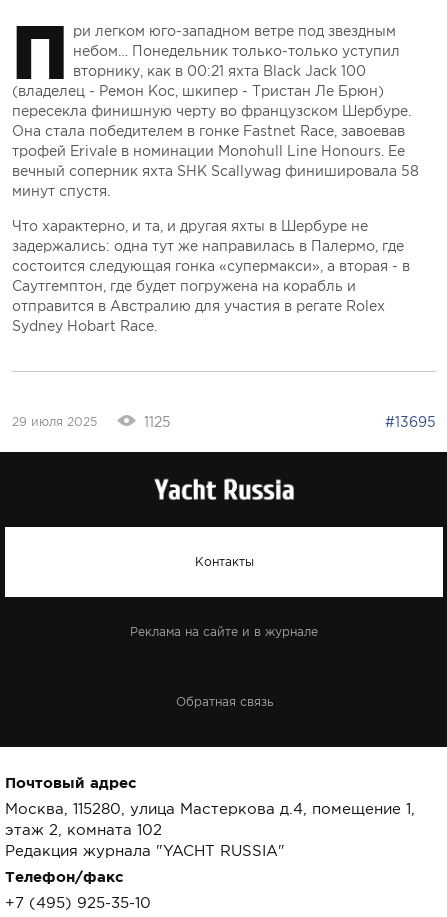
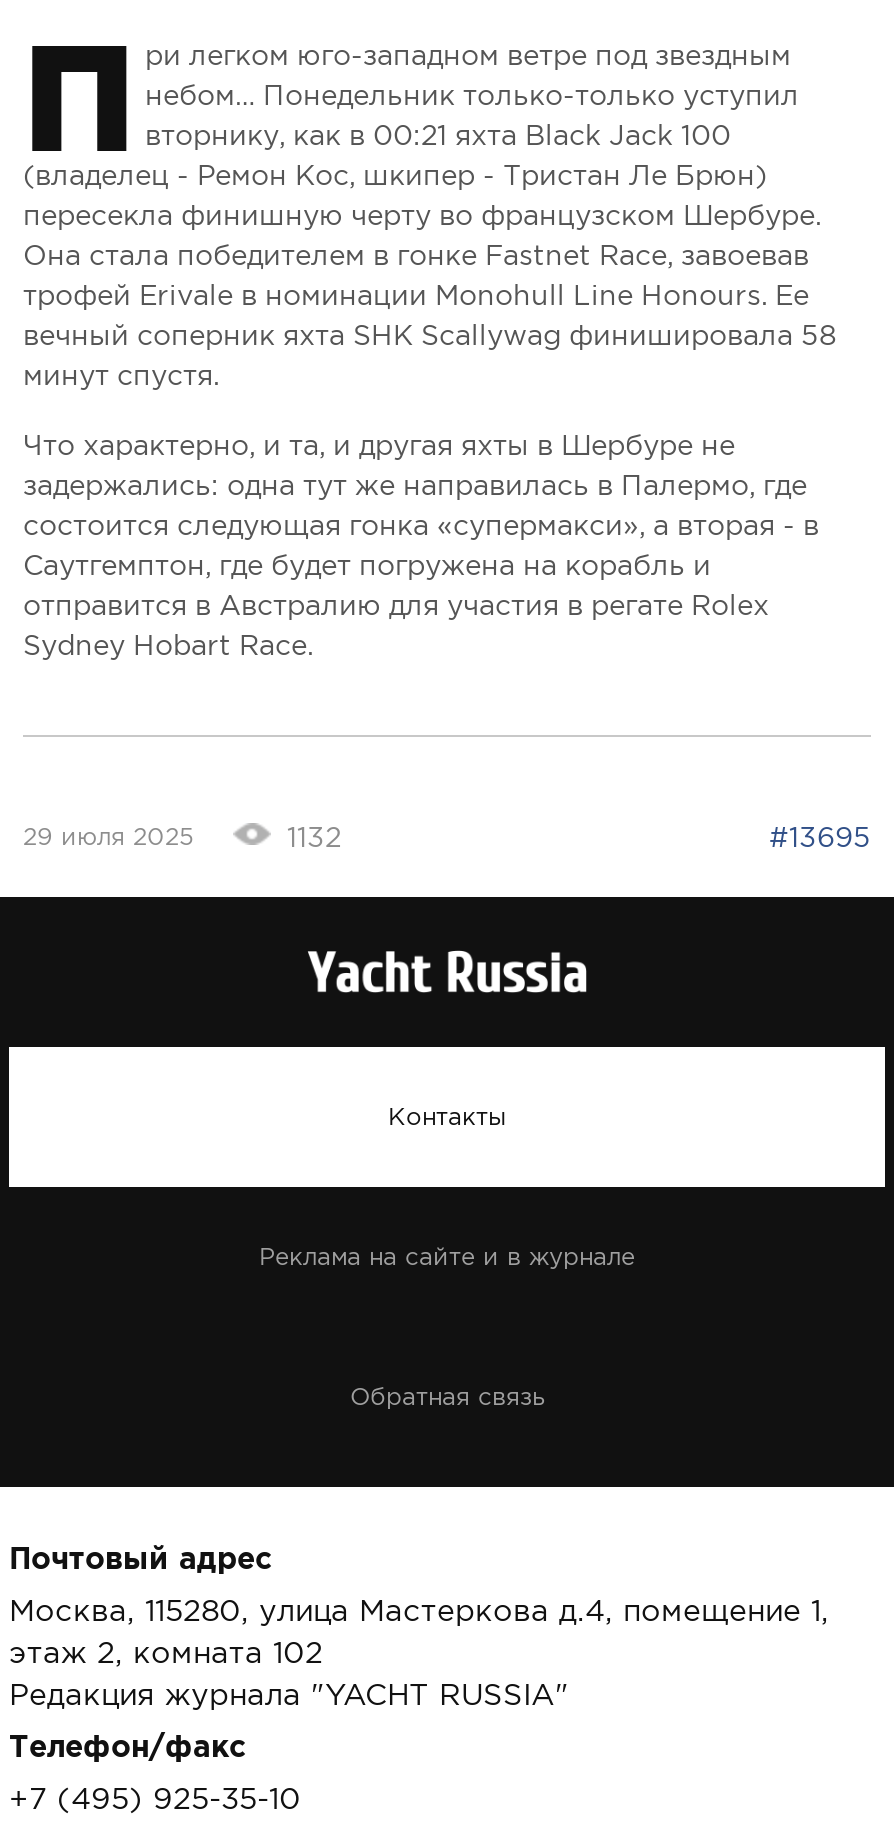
[144,414,171,430] 1125 -> [287,821,341,853] 1132

